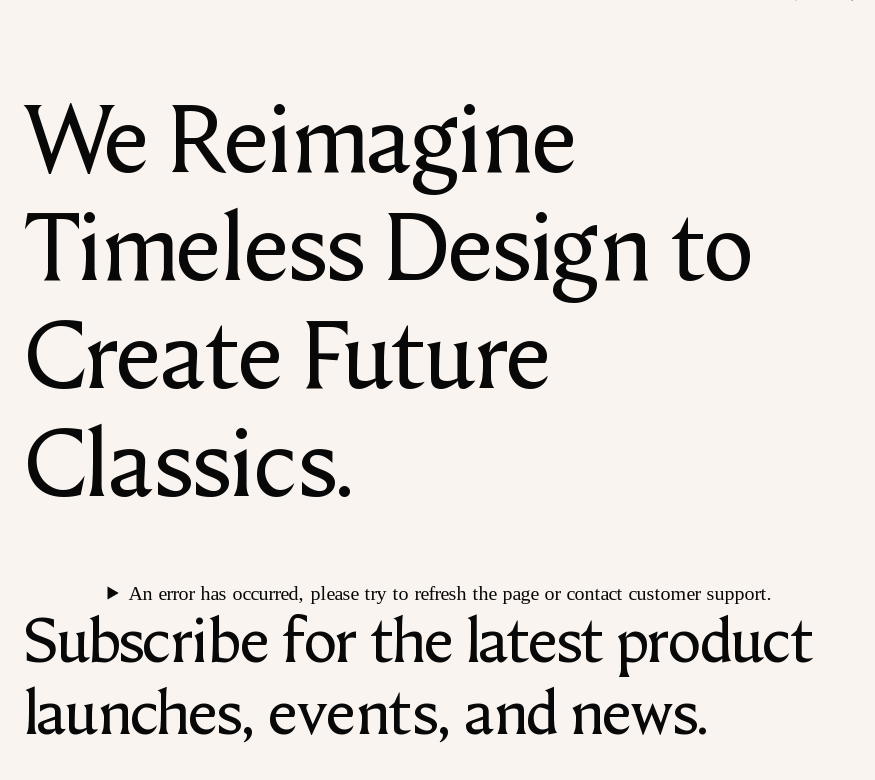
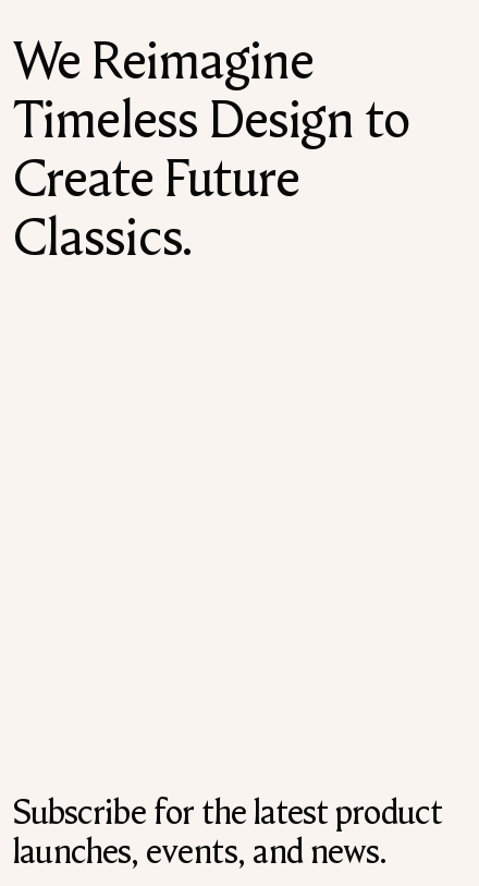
[129,582,773,604] An error has occurred, please try to refresh the page or contact customer support. -> none

